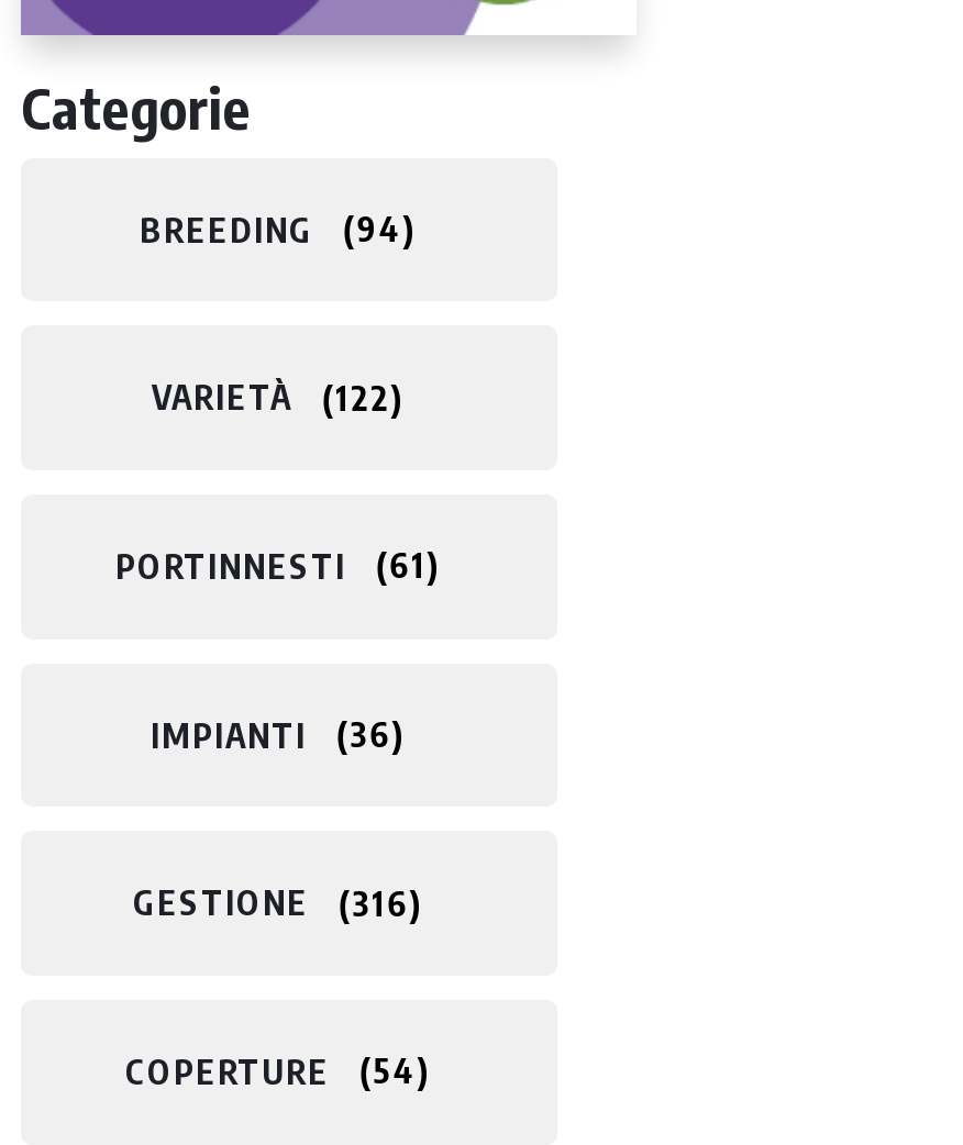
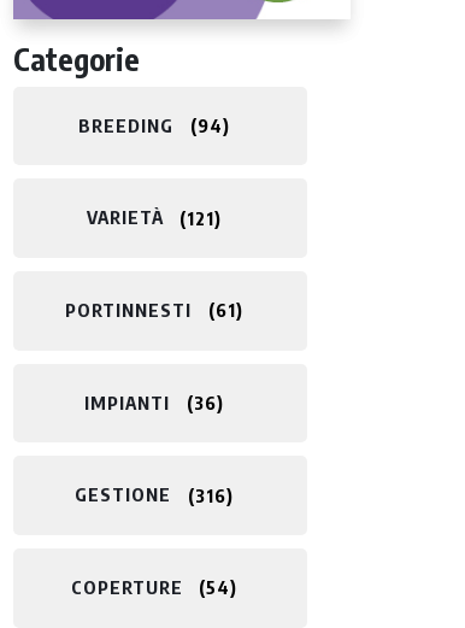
[152,377,391,417] VARIETÀ 122 -> [86,207,215,229] VARIETÀ 121

